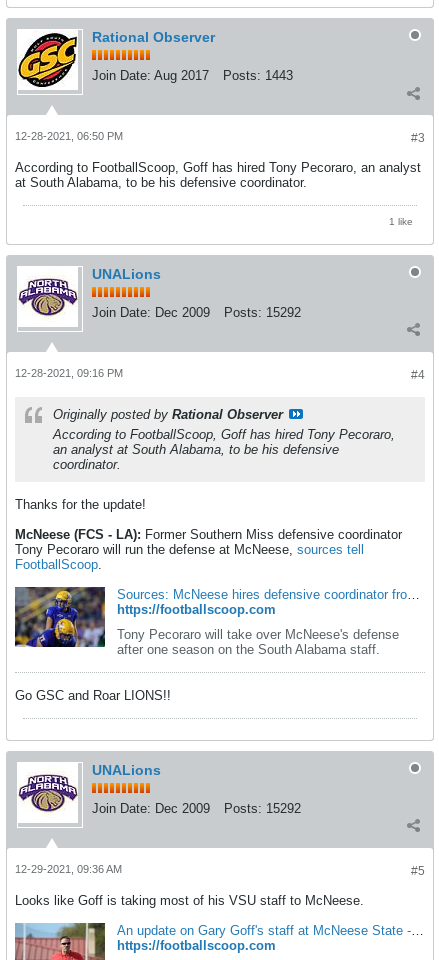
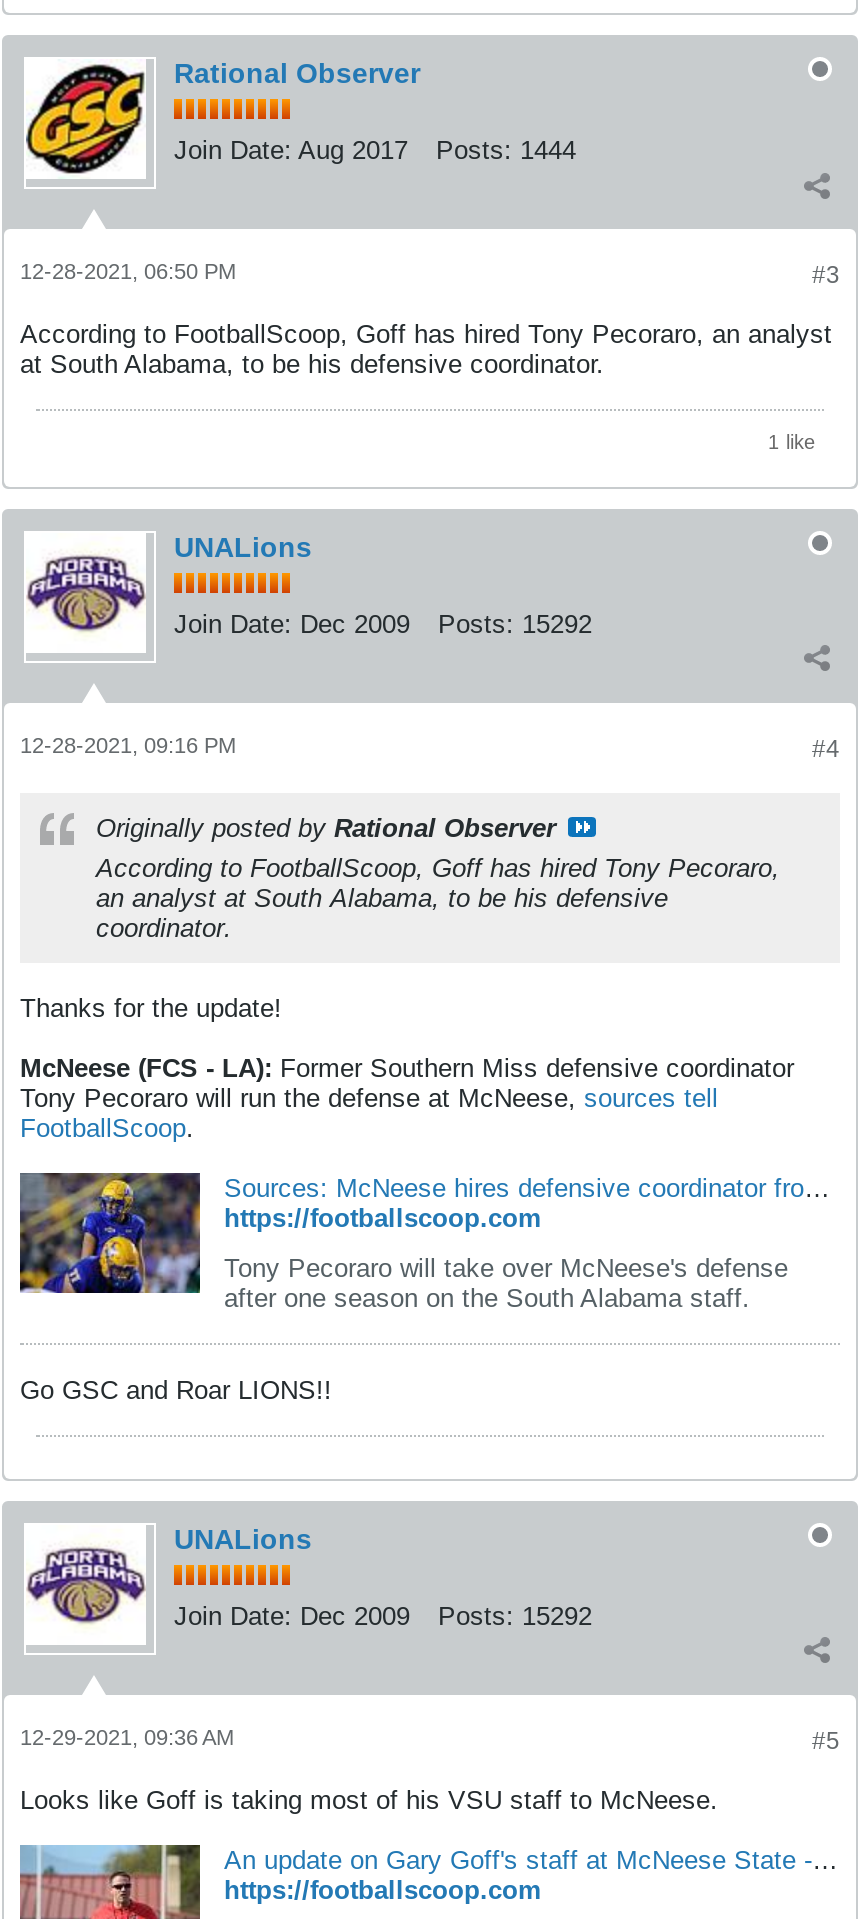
[92,68,293,83] Join Date: Aug 2017 Posts: 1443 -> [174,135,576,165] Join Date: Aug 2017 Posts: 1444

